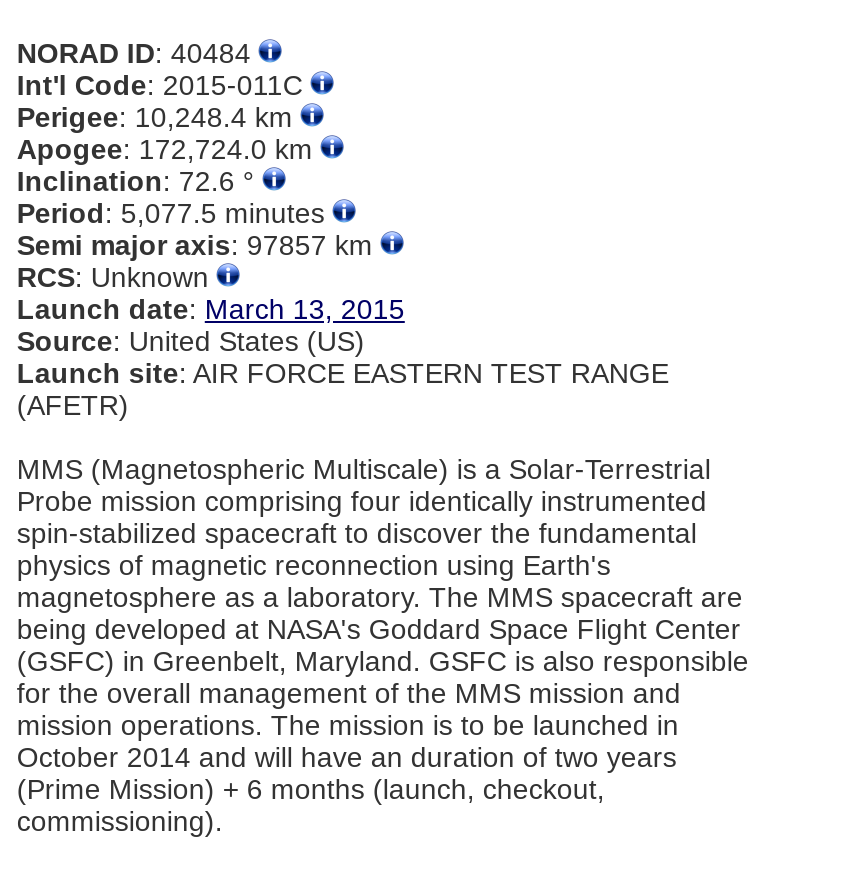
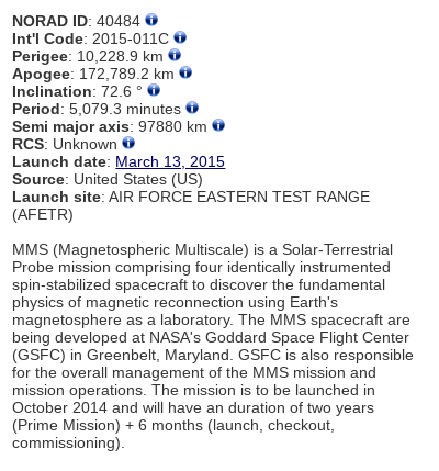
[17,101,301,133] Perigee: 10,248.4 km -> [13,47,168,65] Perigee: 10,228.9 km
[17,133,321,165] Apogee: 172,724.0 km -> [13,65,179,82] Apogee: 172,789.2 km
[17,197,333,229] Period: 5,077.5 minutes -> [13,100,186,117] Period: 5,079.3 minutes
[17,229,381,261] Semi major axis: 97857 km -> [13,117,212,135] Semi major axis: 97880 km

